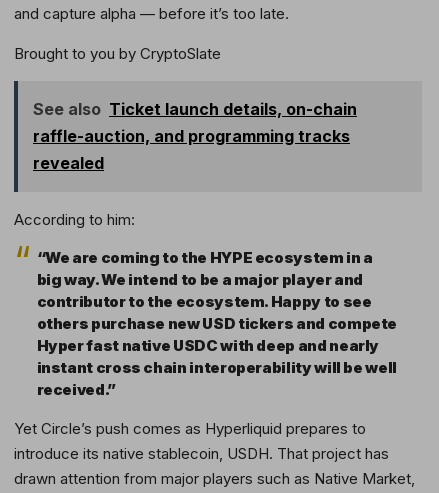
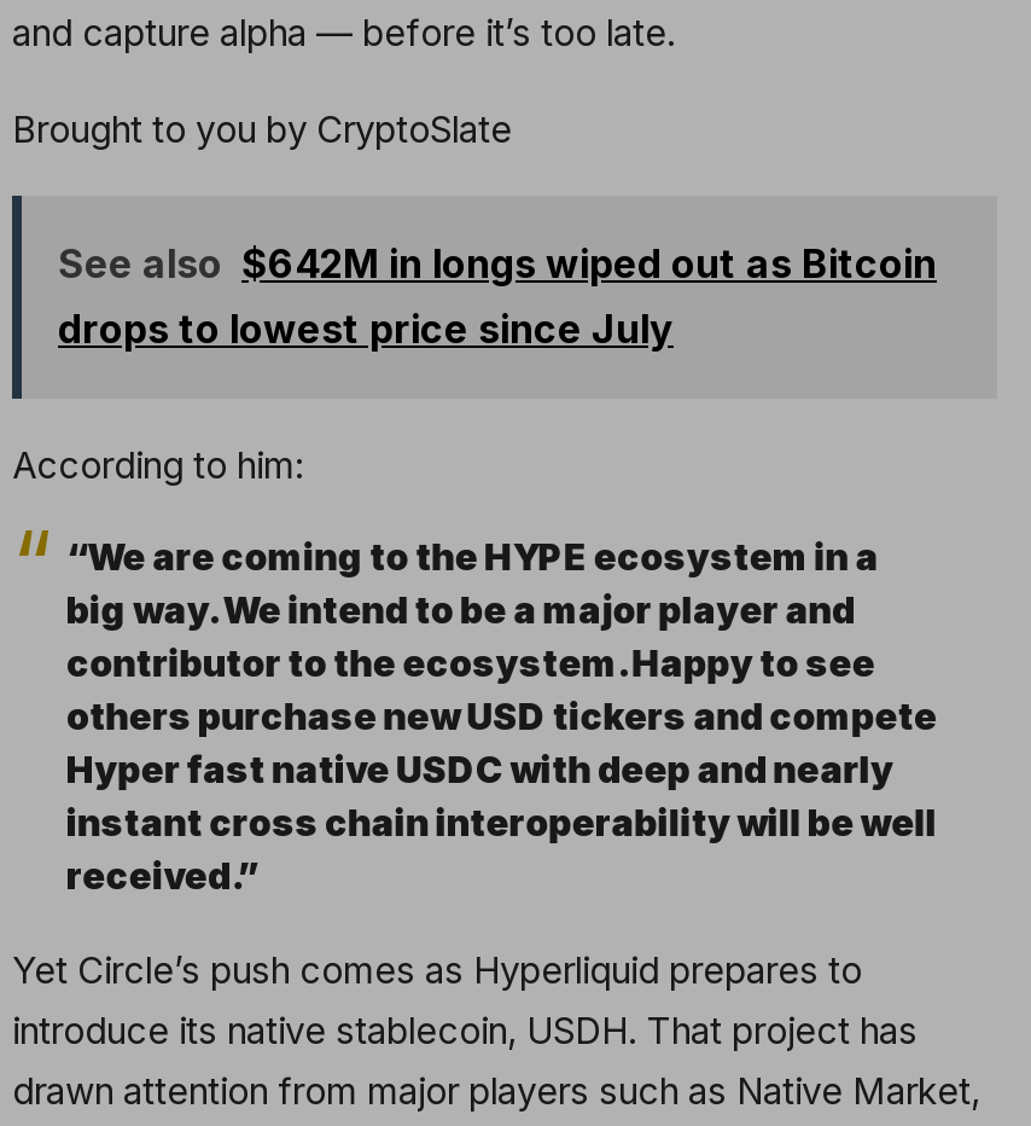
[33,99,357,173] See also Ticket launch details, on-chain | raffle-auction, and programming tracks | revealed -> [58,240,937,354] See also $642M in longs wiped out as Bitcoin | drops to lowest price since July

